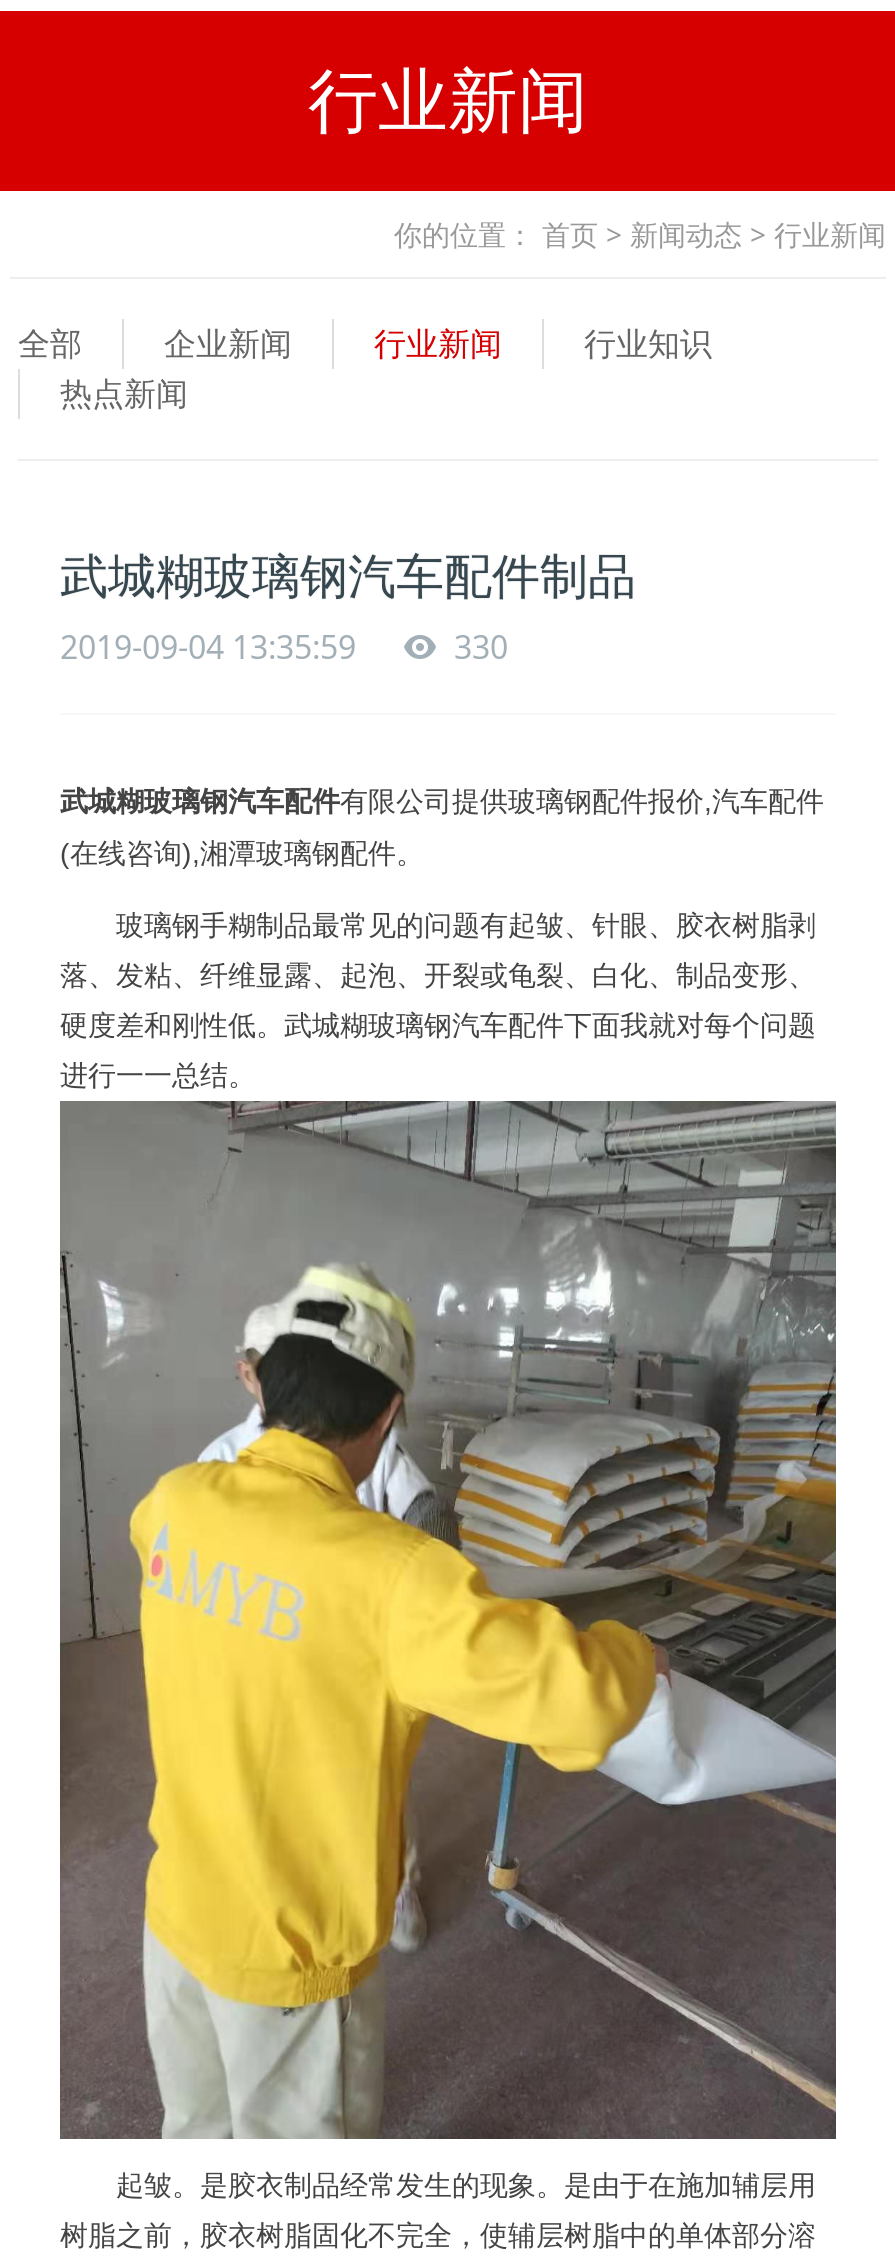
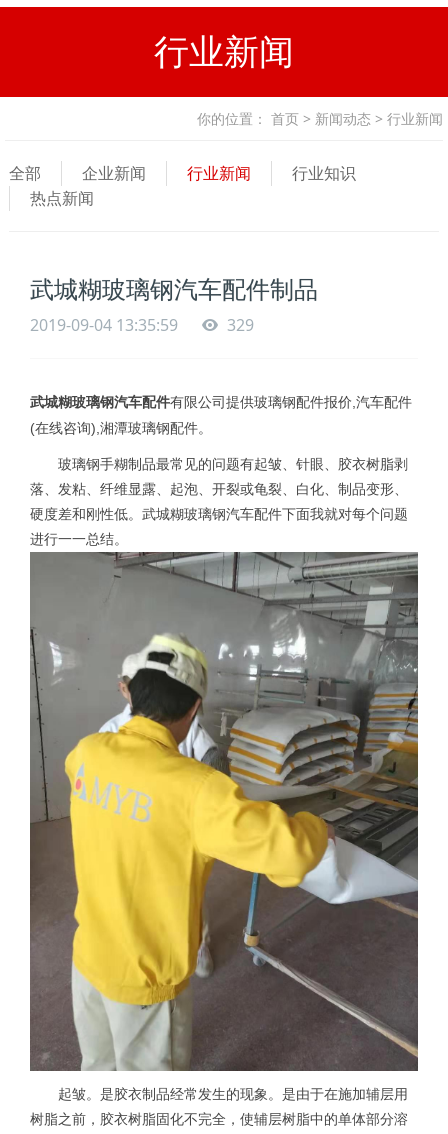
[454,625,508,669] 330 -> [227,314,254,336] 329

